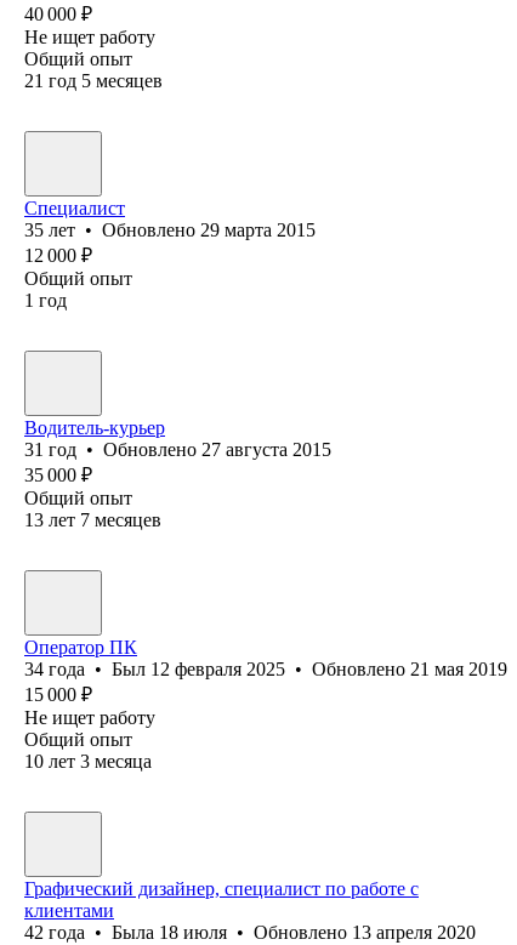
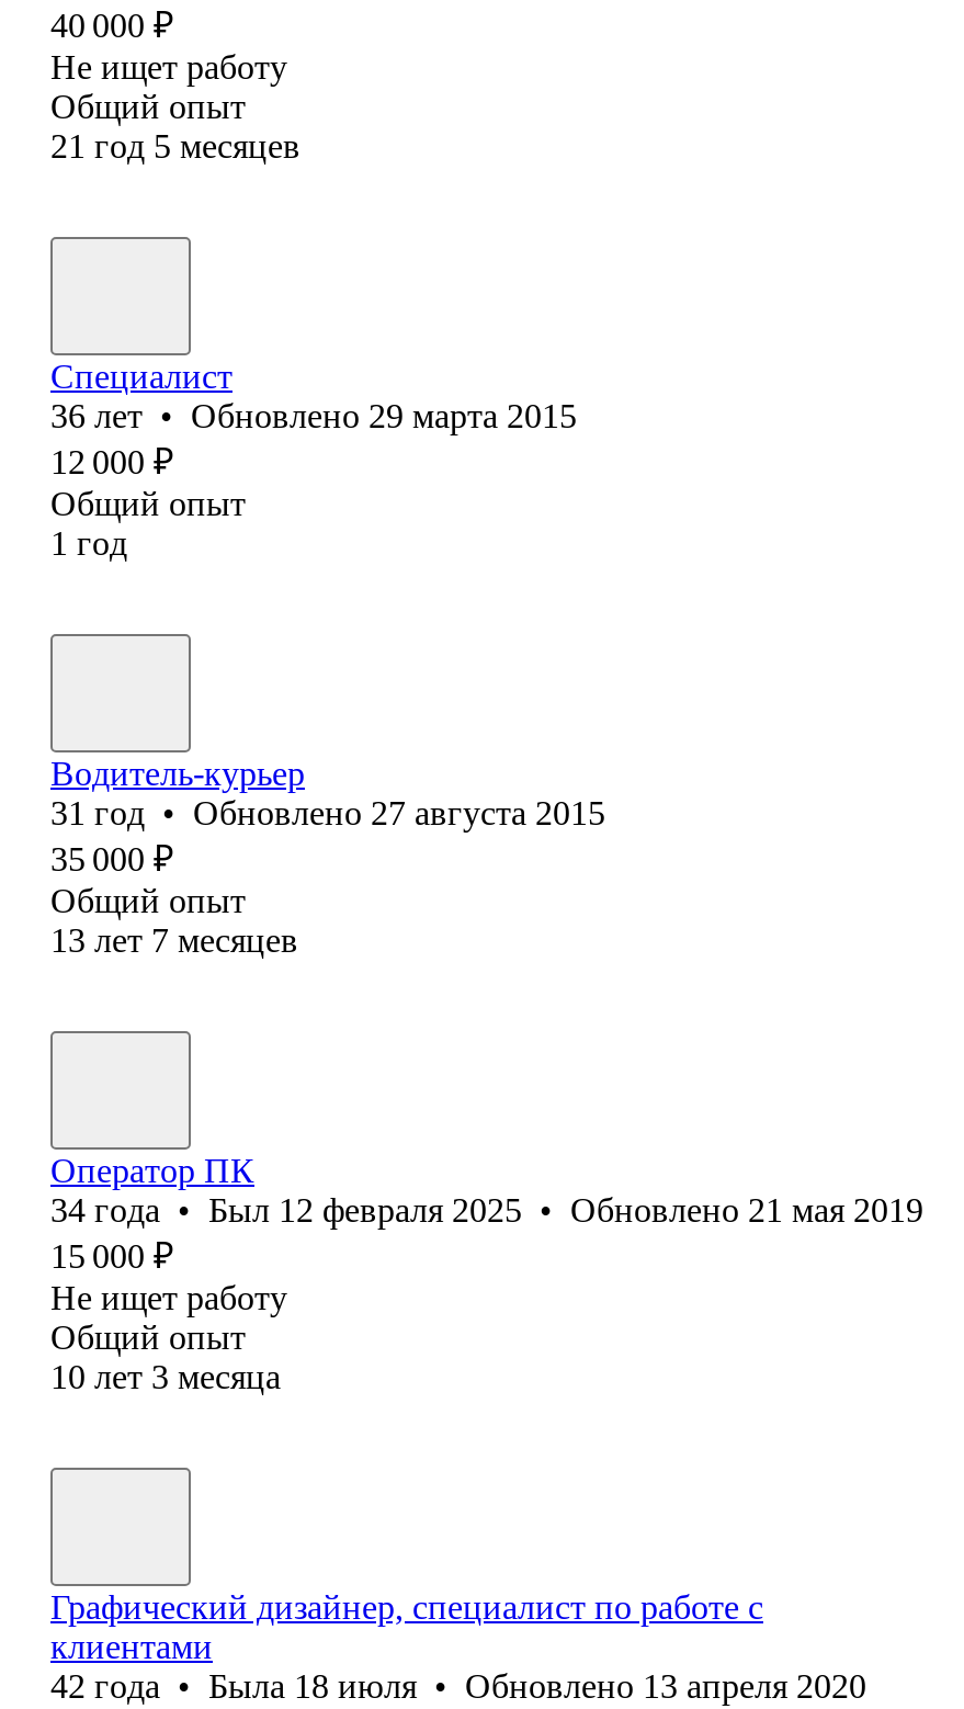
[24,219,316,240] 35 лет • Обновлено 29 марта 2015 -> [50,397,577,434] 36 лет • Обновлено 29 марта 2015

